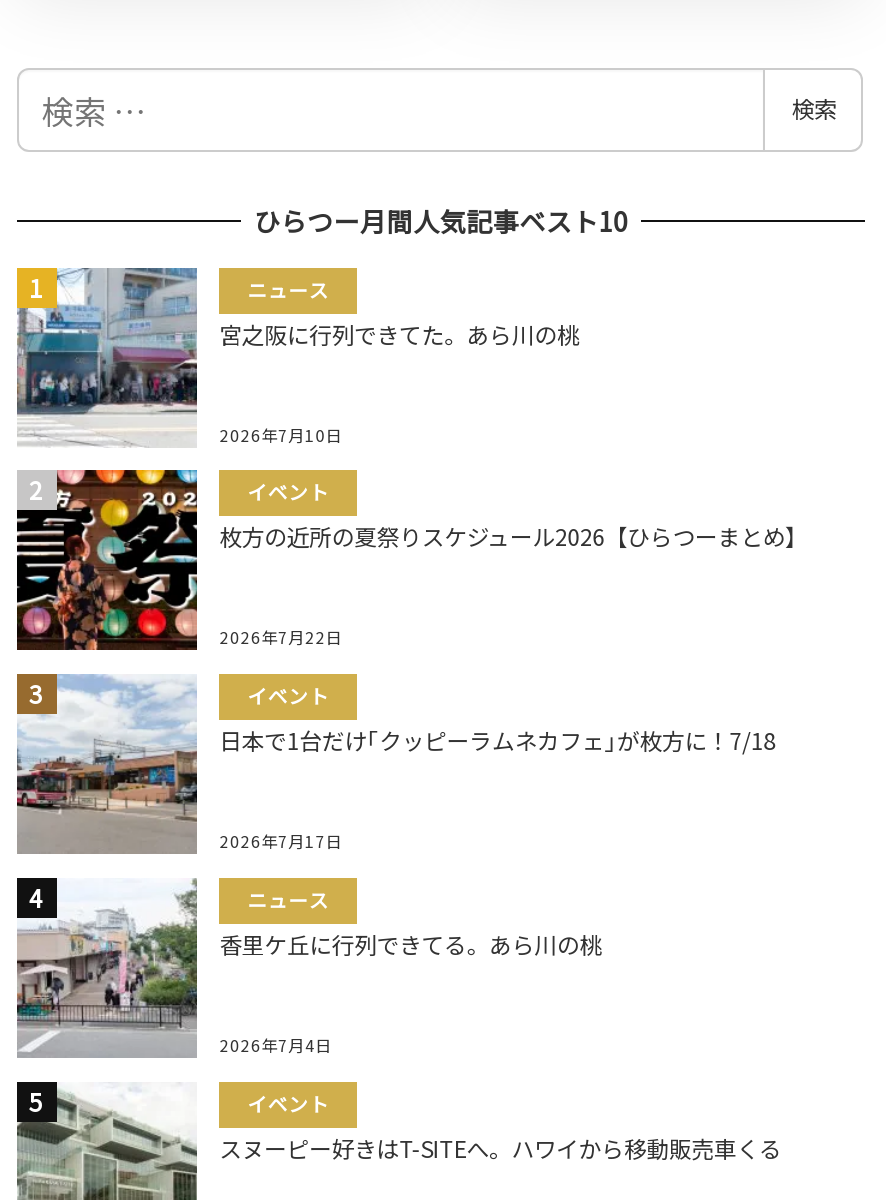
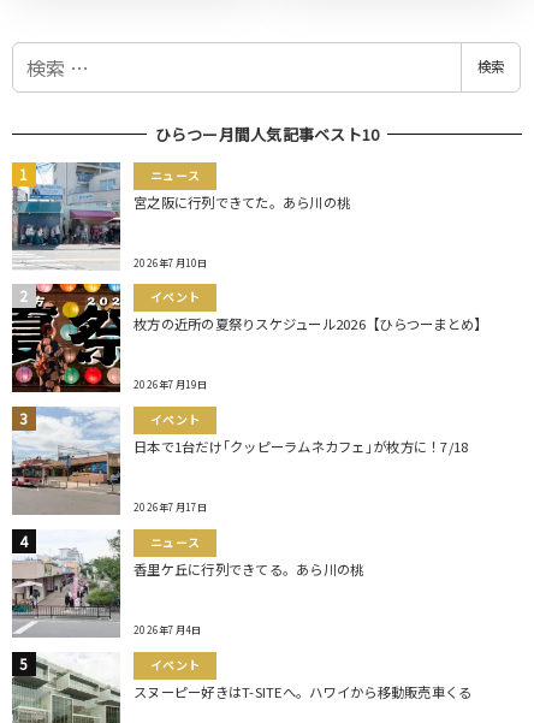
[219,627,342,649] 2026年7月22日 -> [134,378,208,392] 2026年7月19日

